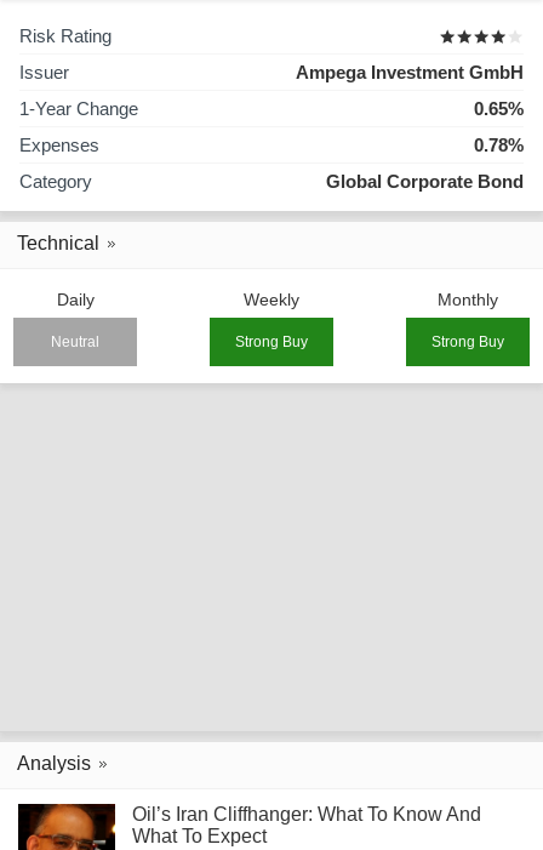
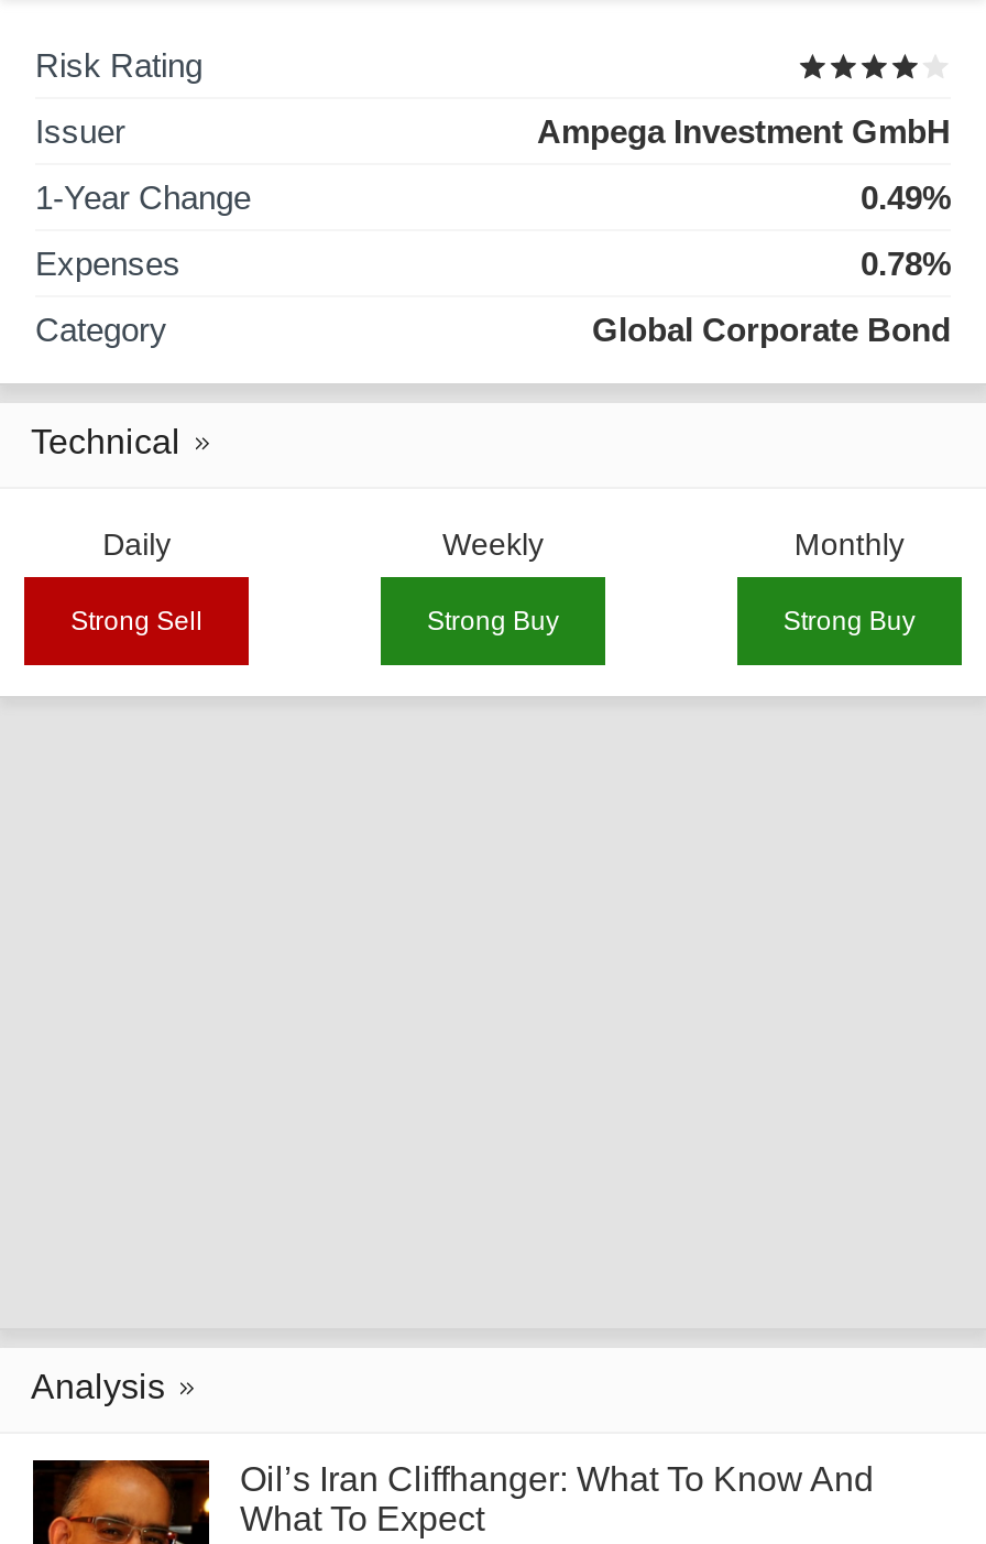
[474,98,524,119] 0.65% -> [861,179,951,216] 0.49%
[51,334,100,351] Neutral -> [71,606,203,637] Strong Sell

